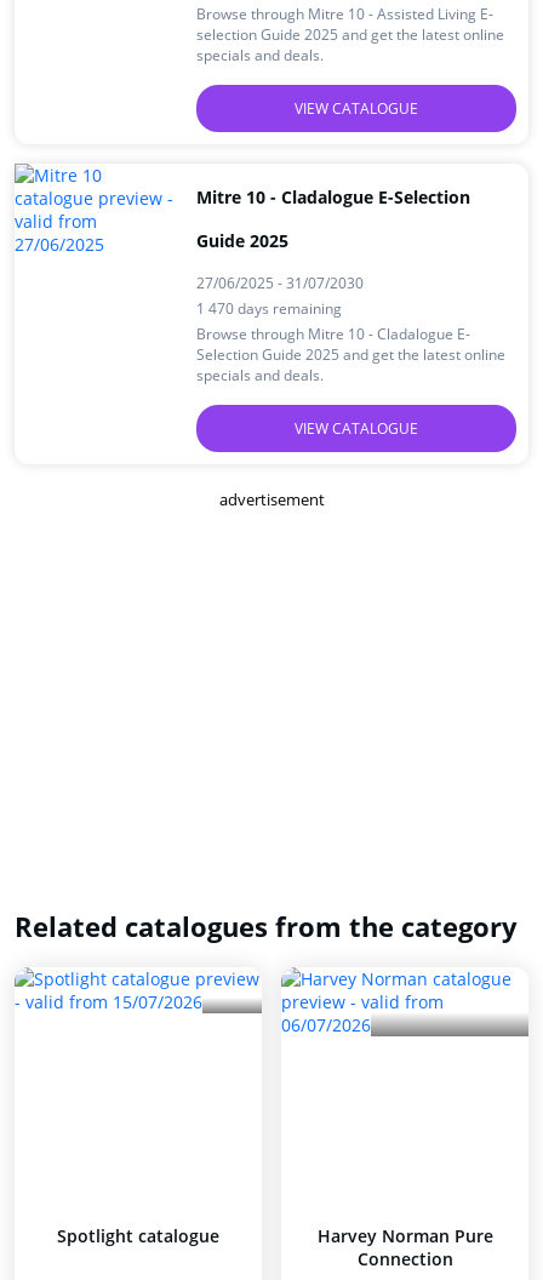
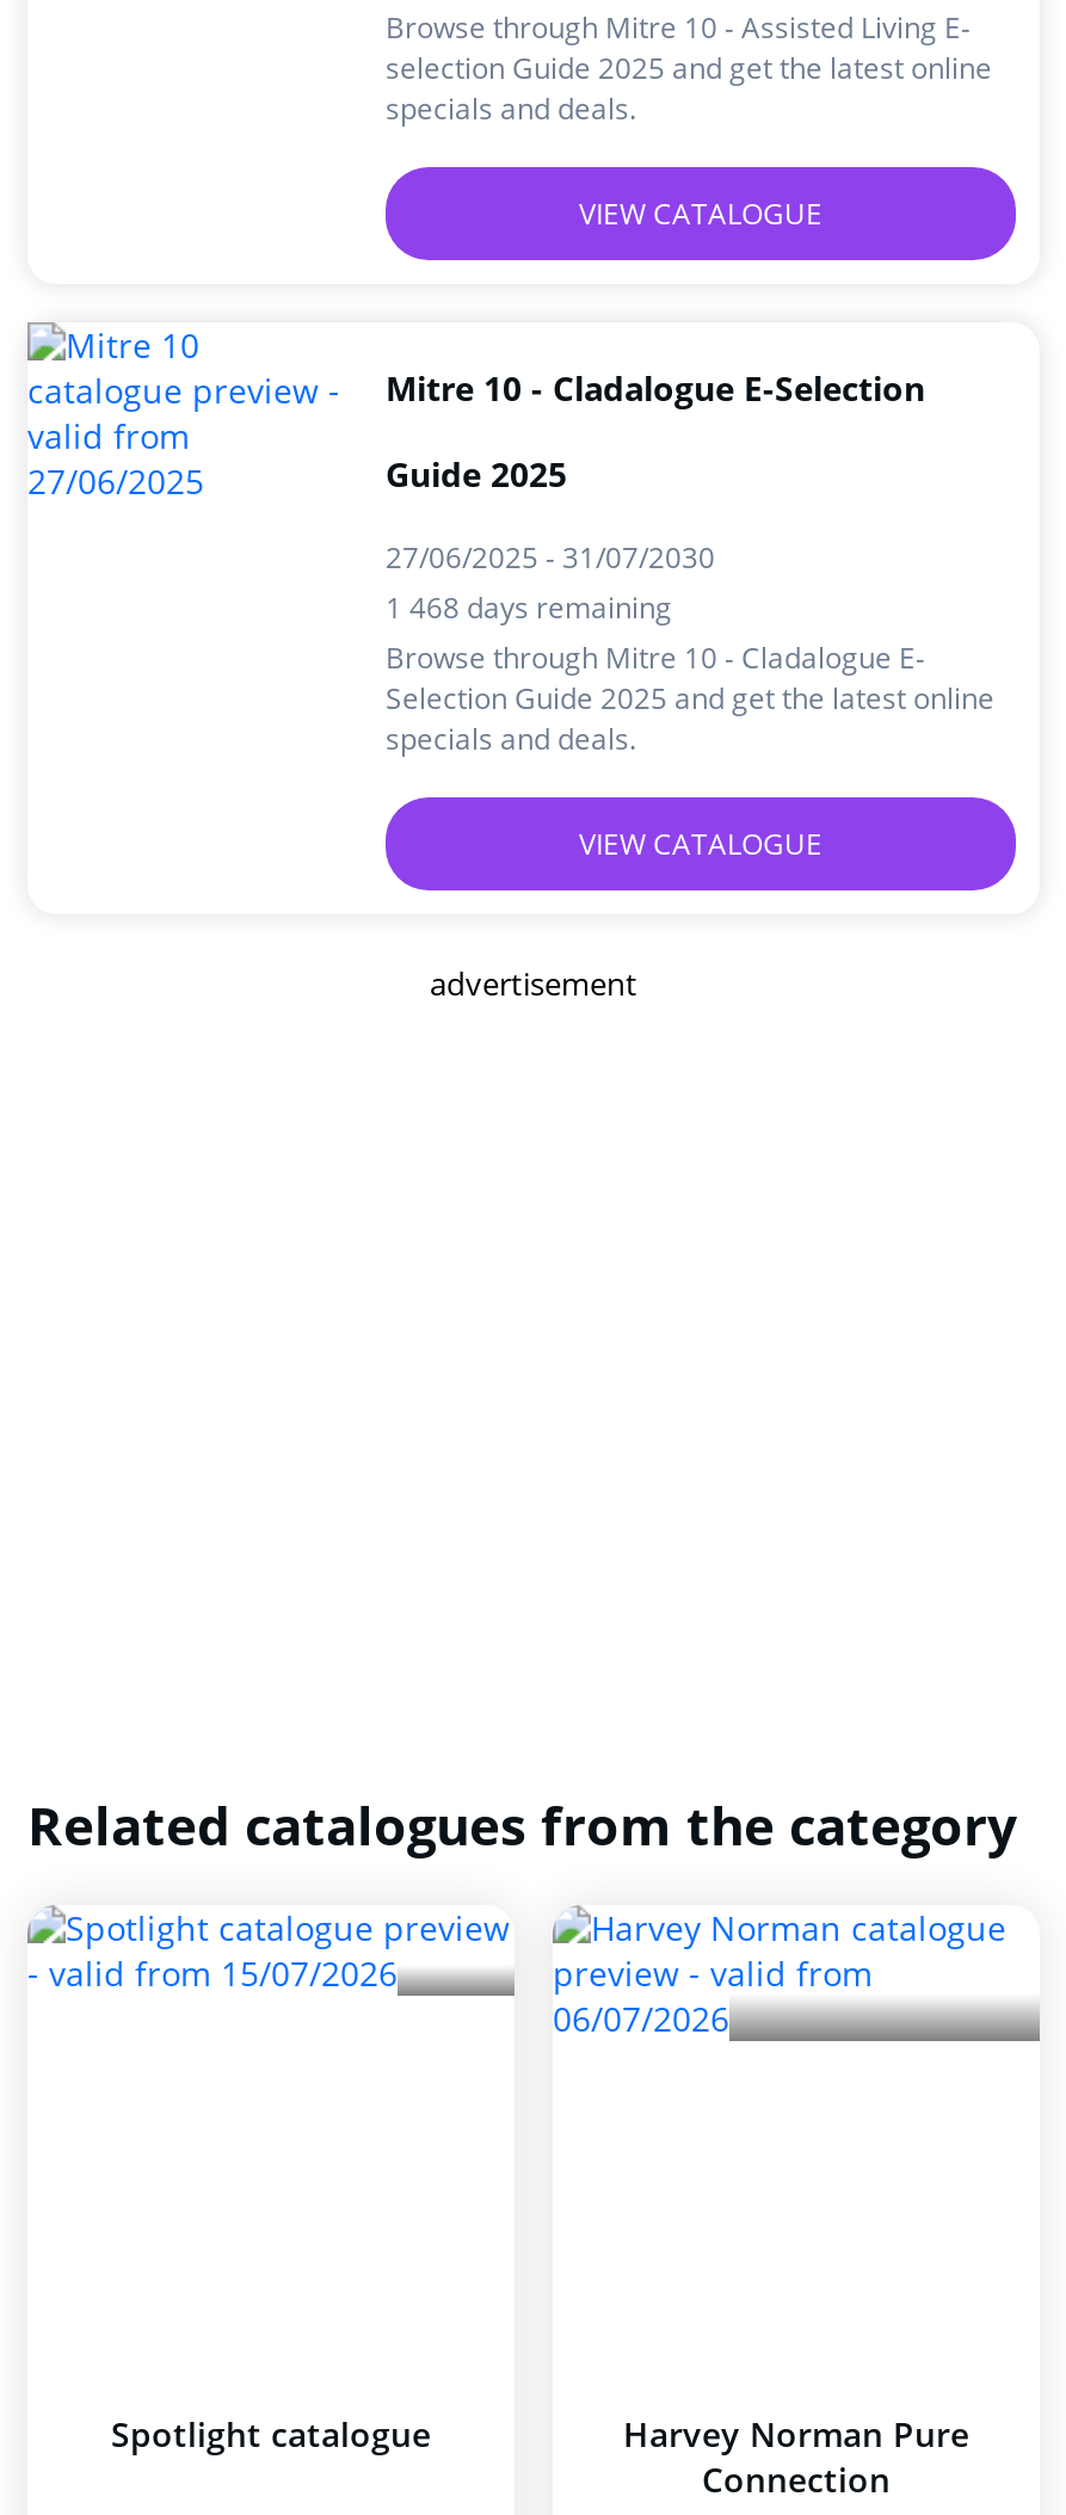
[196,298,342,319] 1 470 days remaining -> [386,587,672,628] 1 468 days remaining

